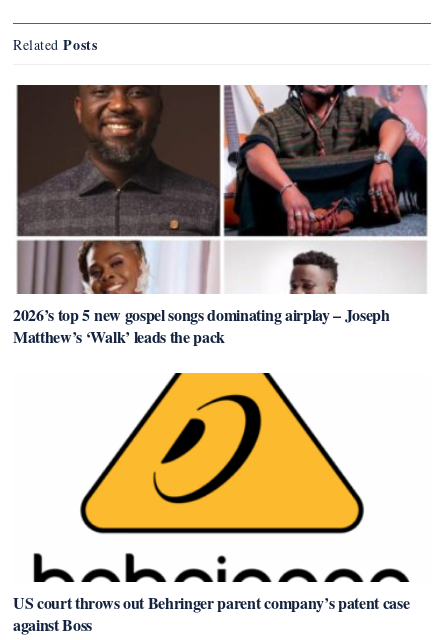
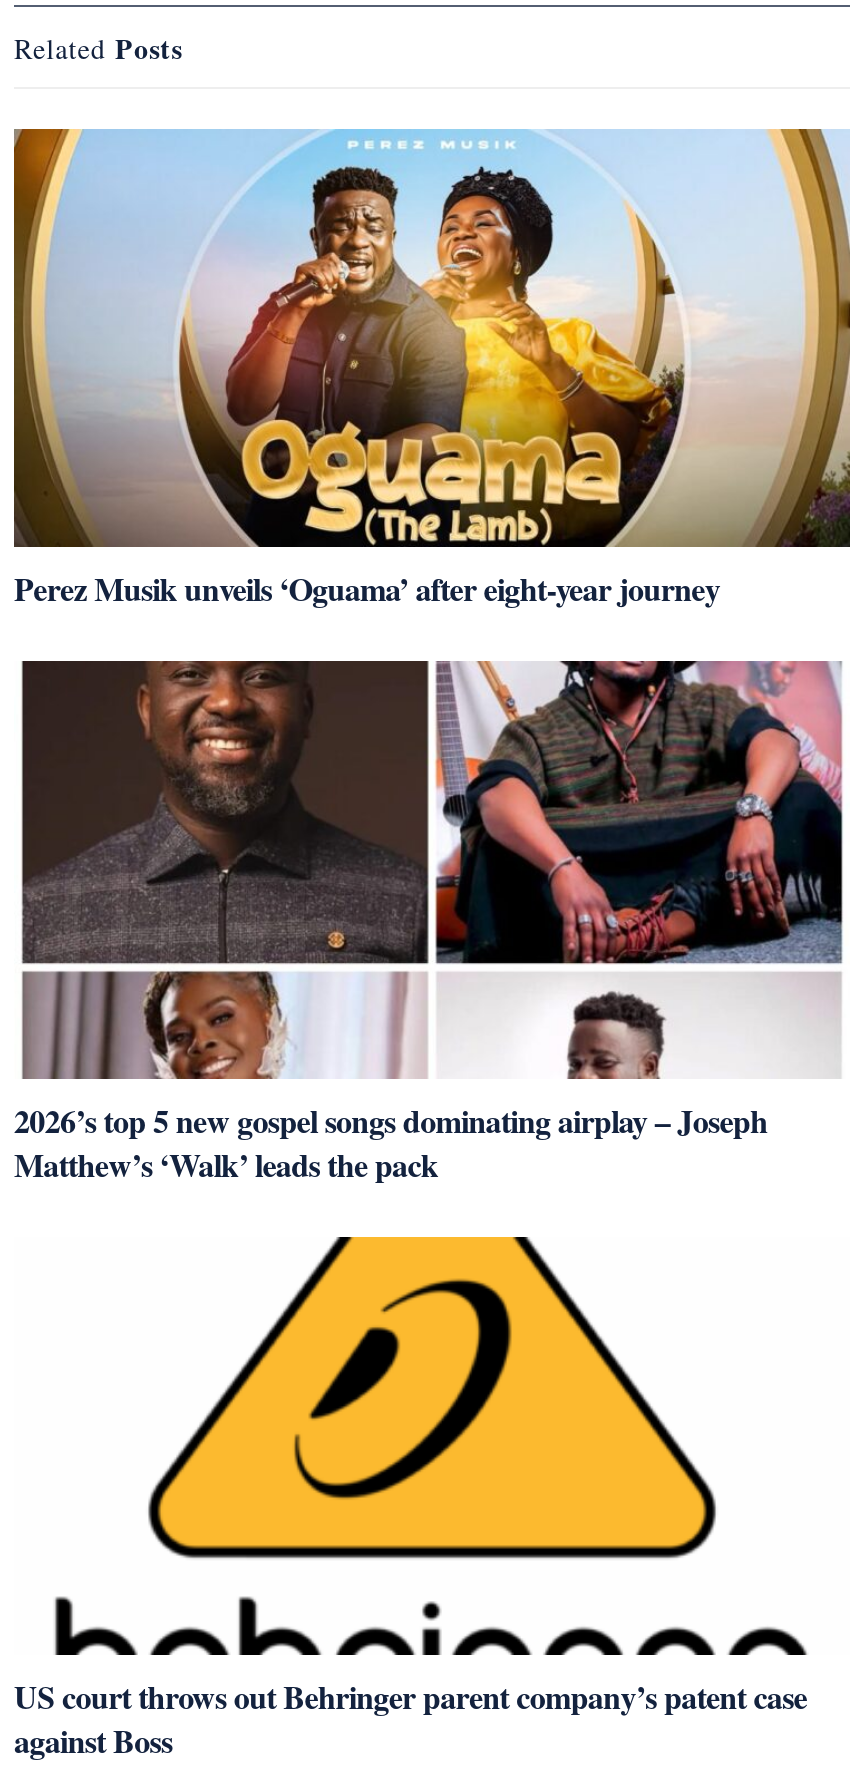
none -> [12,127,852,612] [image] | Perez Musik unveils ‘Oguama’ after eight-year journey

